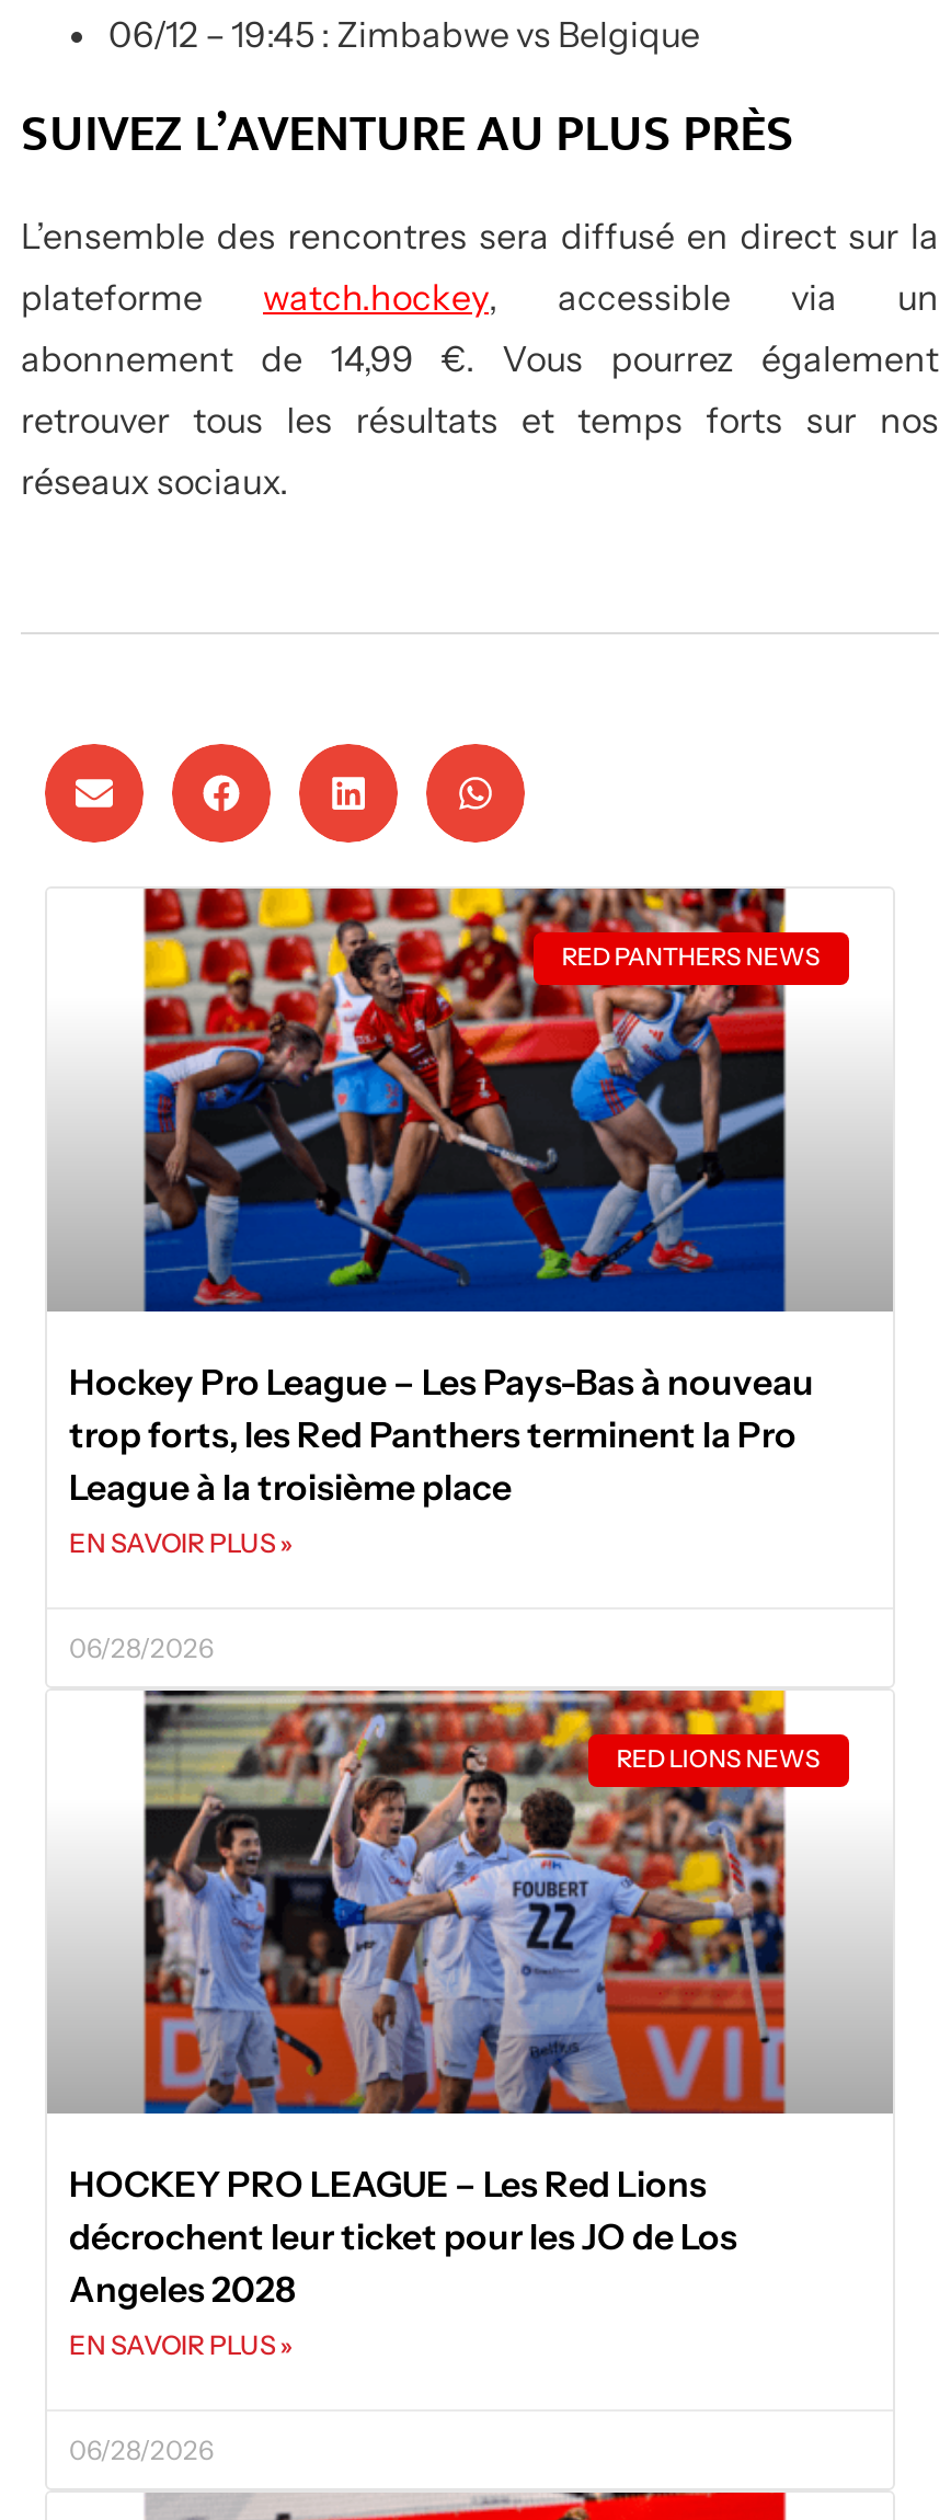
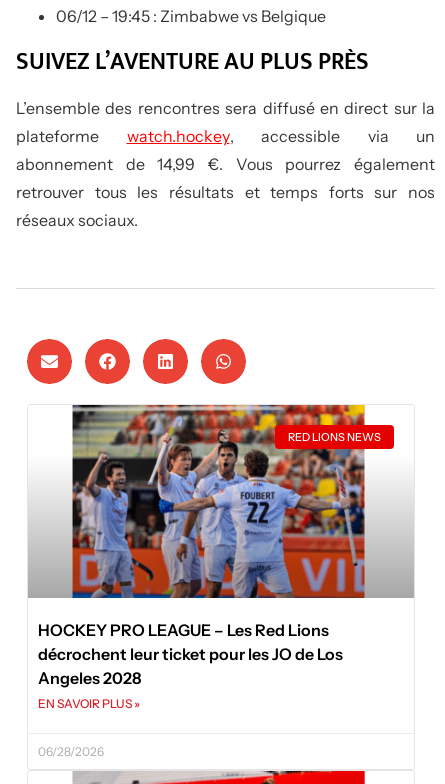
[141,885,820,1315] [image] | RED PANTHERS NEWS -> none
[69,1359,814,1663] Hockey Pro League – Les Pays-Bas à nouveau | trop forts, les Red Panthers terminent la Pro | League à la troisième place | EN SAVOIR PLUS » | 06/28/2026 -> none

